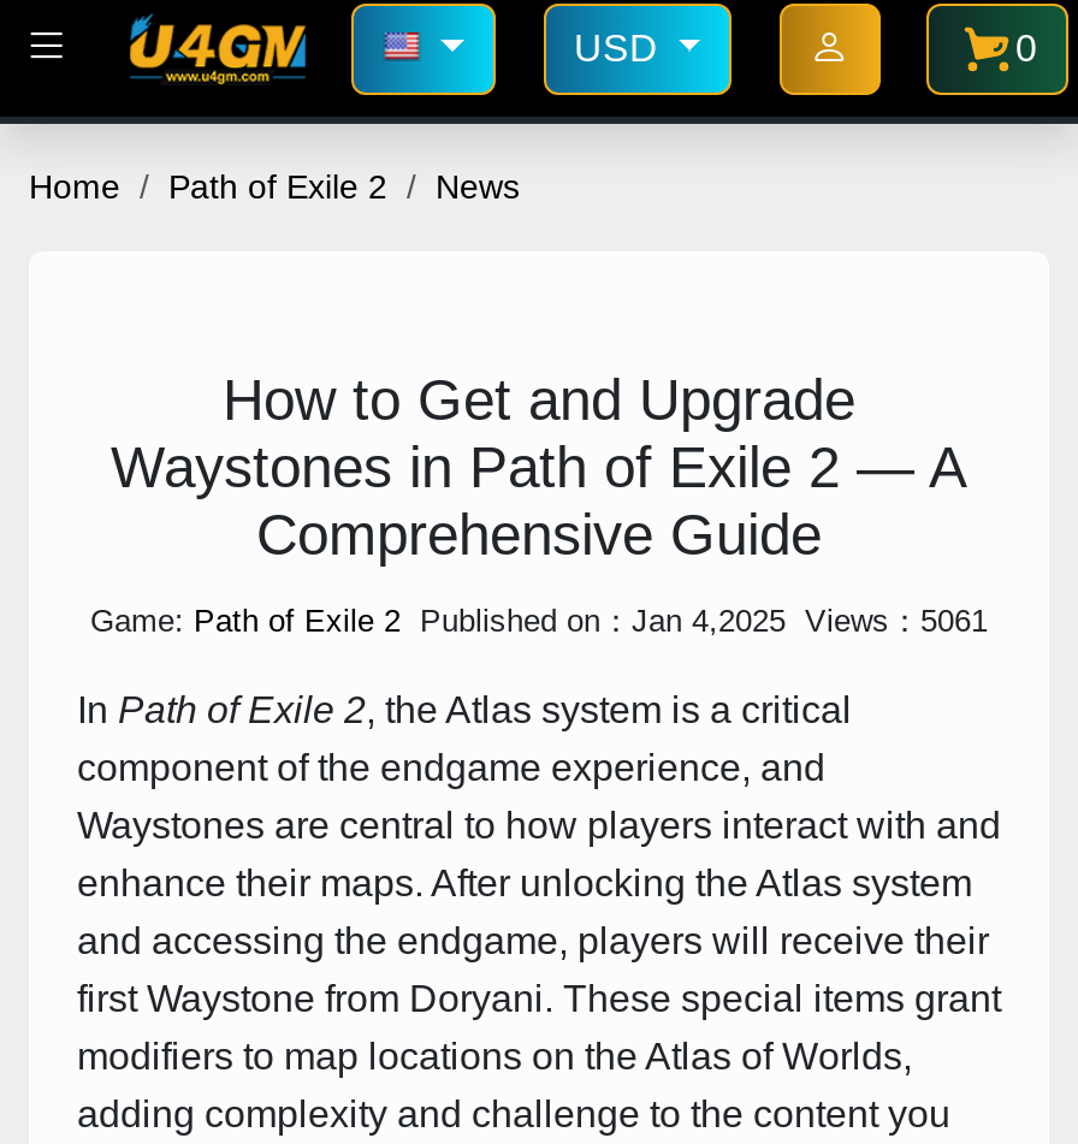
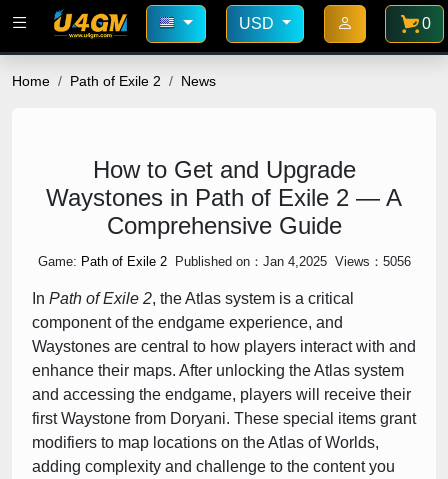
[90,602,988,638] Game: Path of Exile 2 Published on：Jan 4,2025 Views：5061 -> [37,254,410,269] Game: Path of Exile 2 Published on：Jan 4,2025 Views：5056

